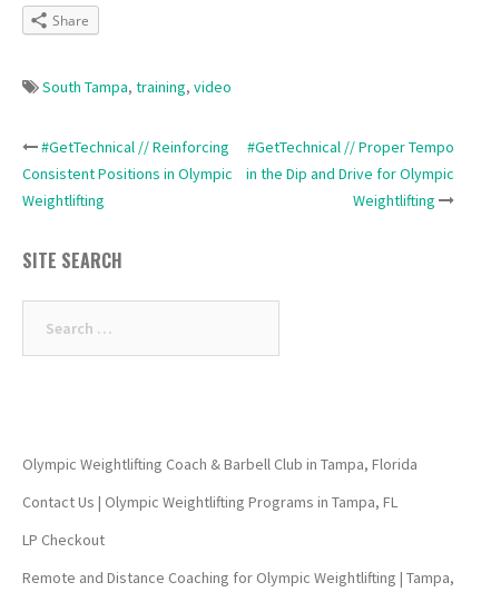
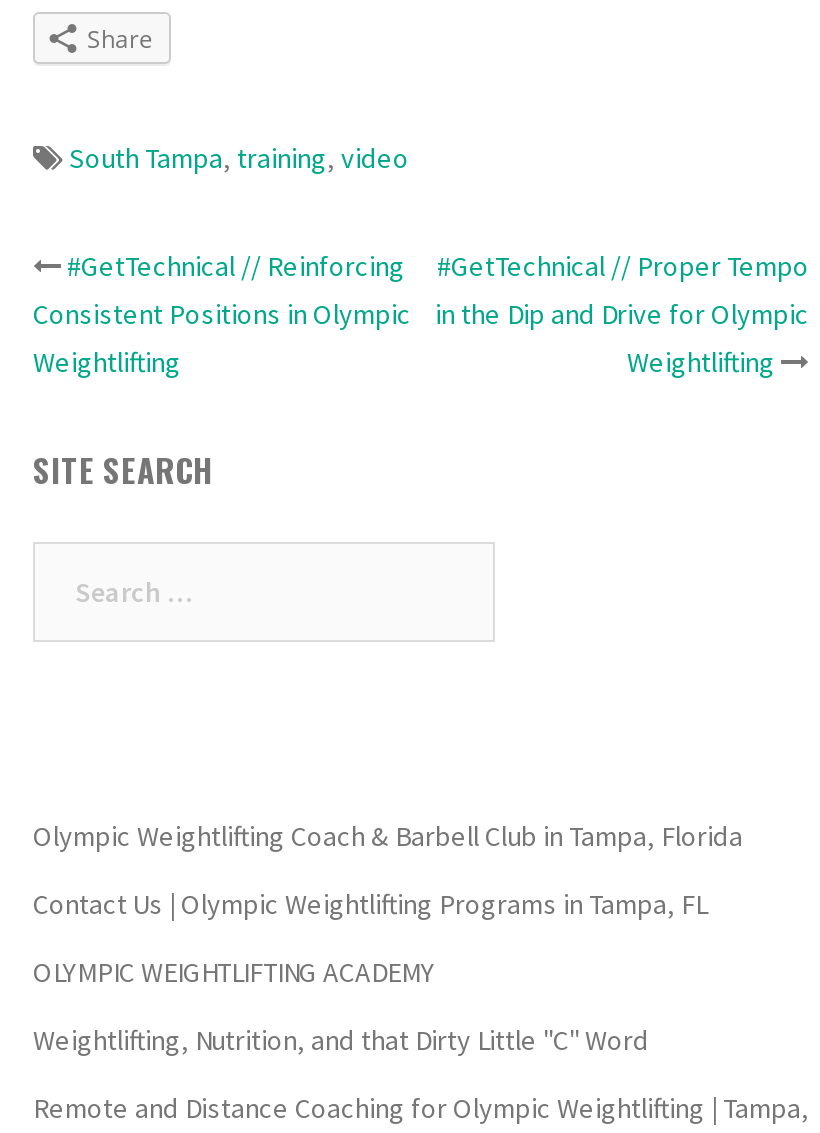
[22,530,105,550] LP Checkout -> [33,954,649,1058] OLYMPIC WEIGHTLIFTING ACADEMY | Weightlifting, Nutrition, and that Dirty Little "C" Word

